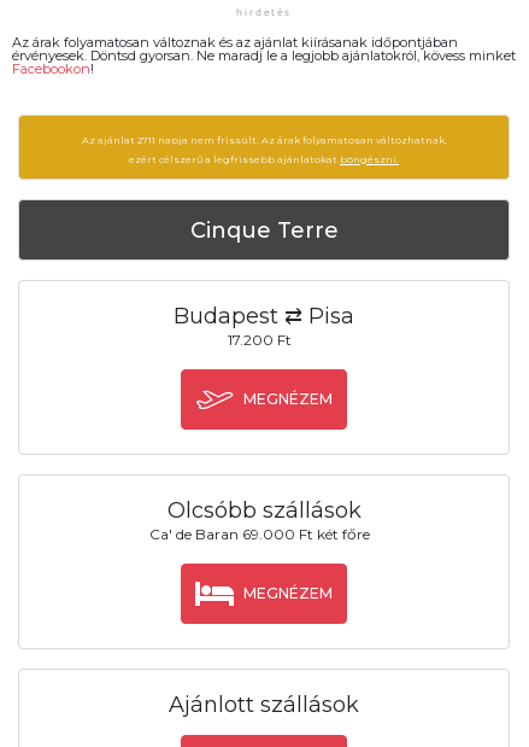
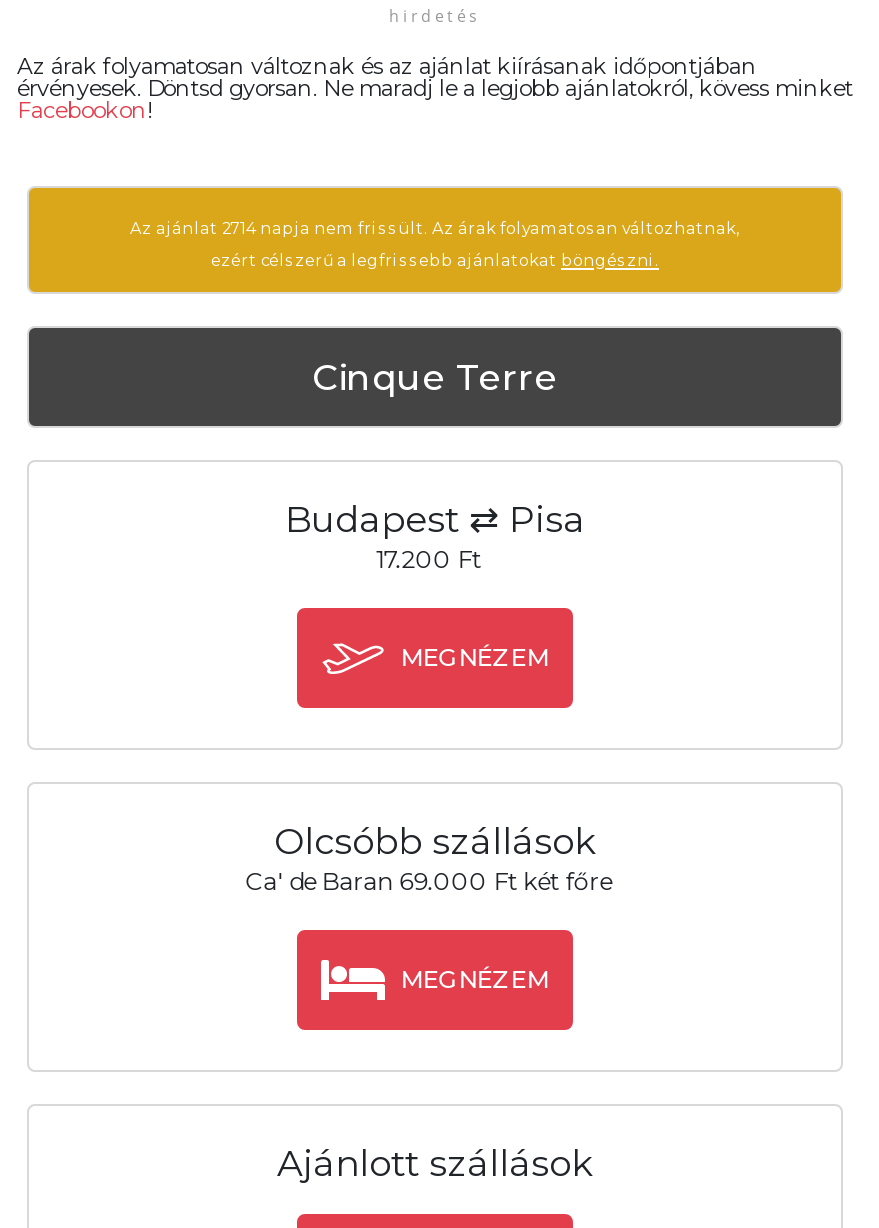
[81,134,446,146] Az ajánlat 2711 napja nem frissült. Az árak folyamatosan változhatnak, -> [130,218,740,238] Az ajánlat 2714 napja nem frissült. Az árak folyamatosan változhatnak,

